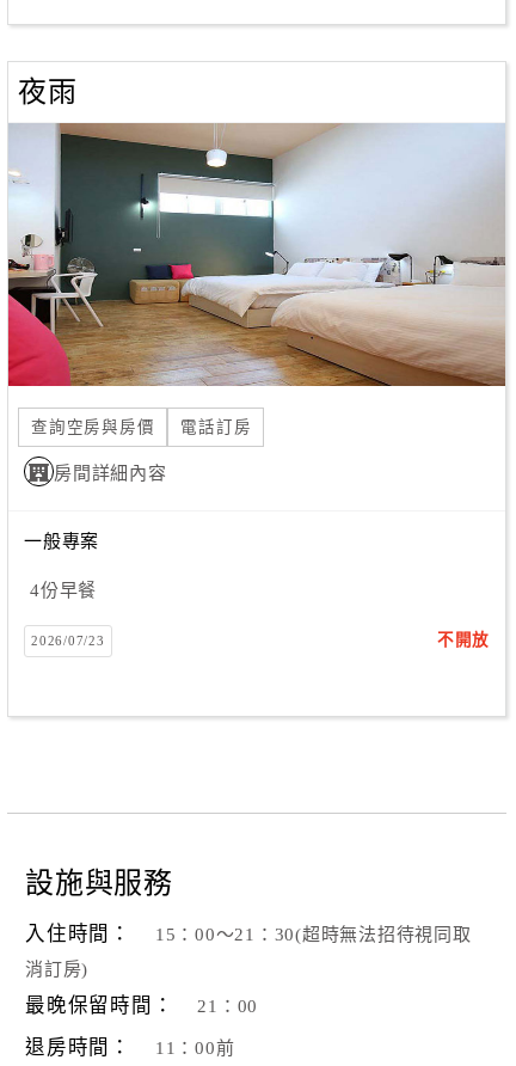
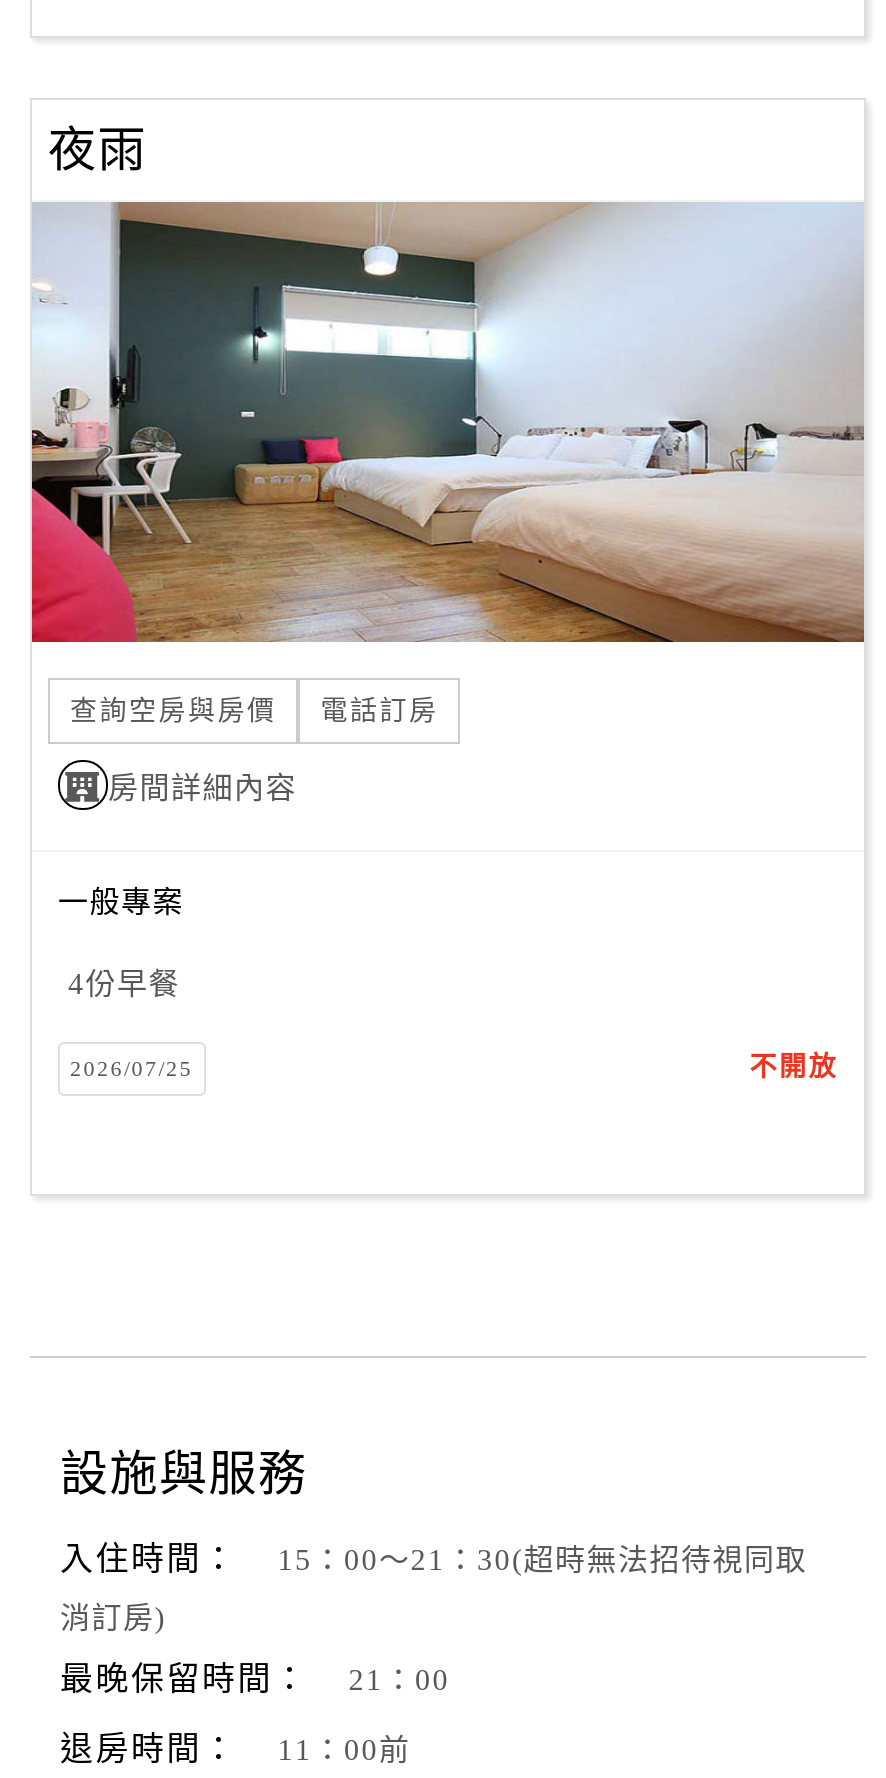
[31,633,105,648] 2026/07/23 -> [70,1056,193,1080] 2026/07/25

